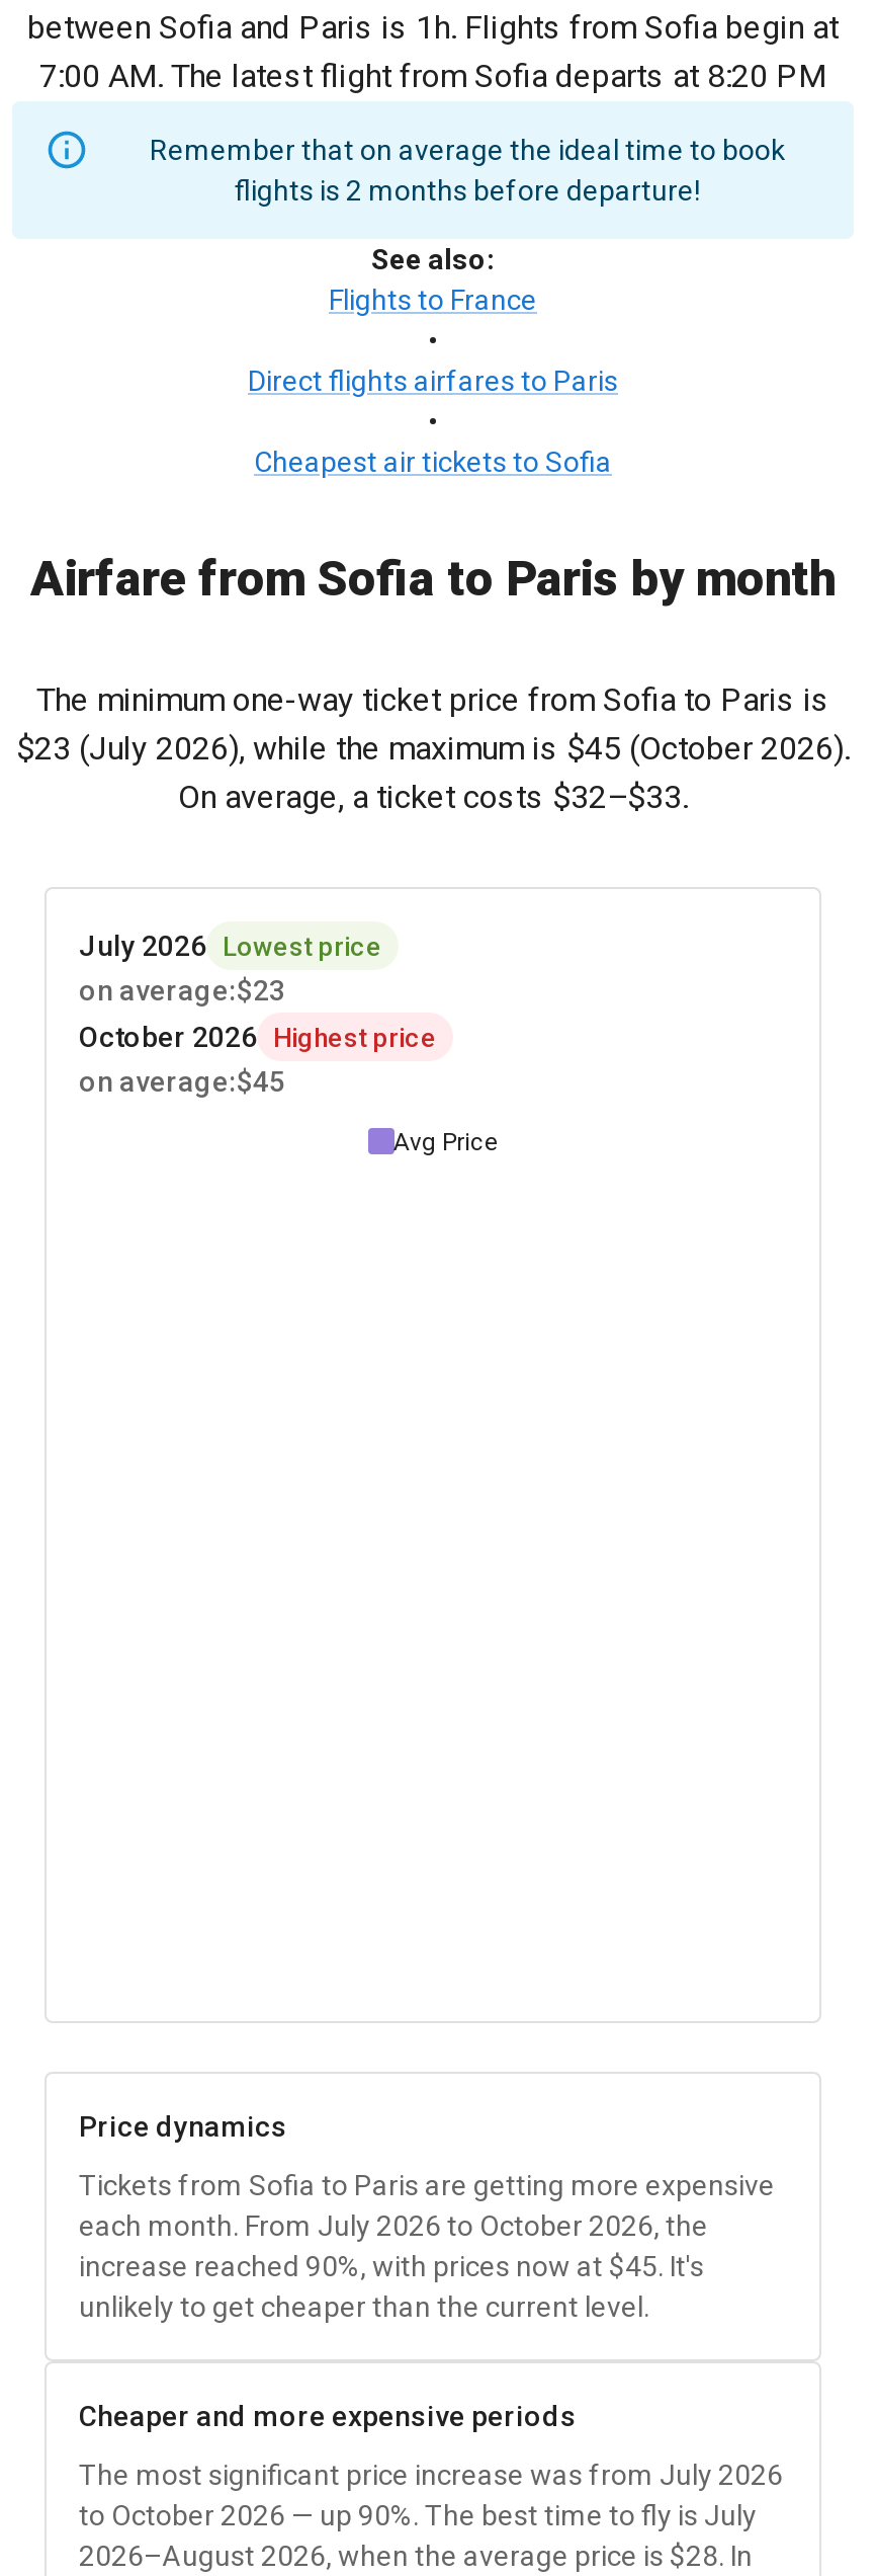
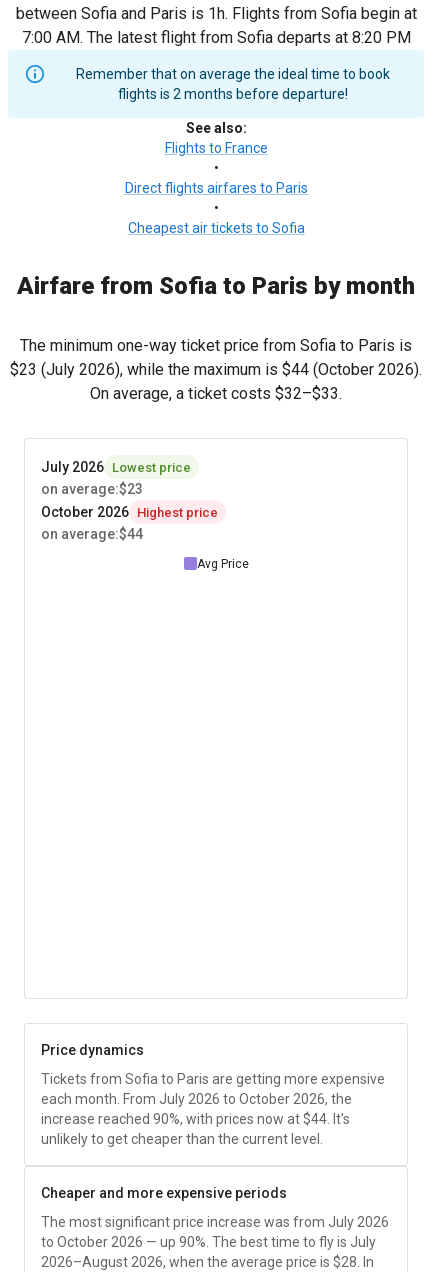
[16,729,850,768] $23 (July 2026), while the maximum is $45 (October 2026). -> [10,360,422,379] $23 (July 2026), while the maximum is $44 (October 2026).
[79,1065,285,1098] on average:$45 -> [41,526,143,542] on average:$44
[79,2250,704,2282] increase reached 90%, with prices now at $45. It's -> [41,1111,350,1127] increase reached 90%, with prices now at $44. It's

